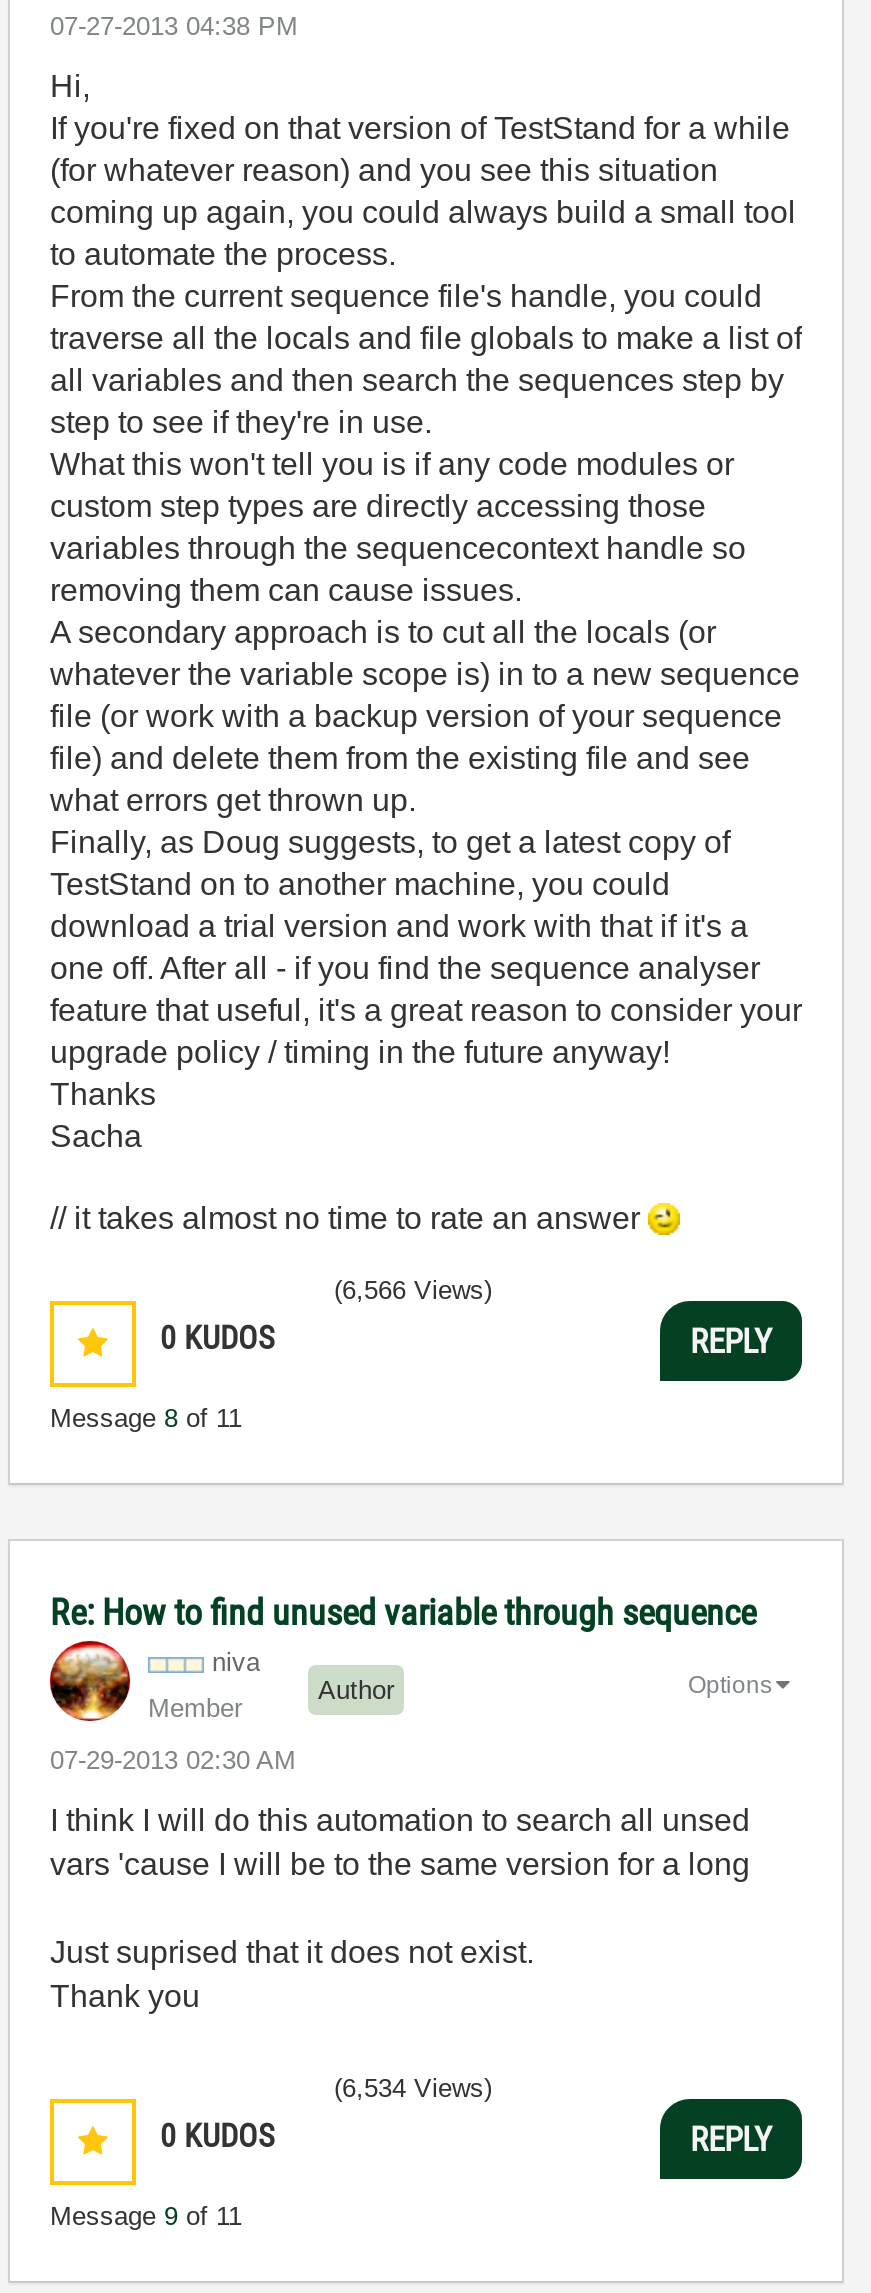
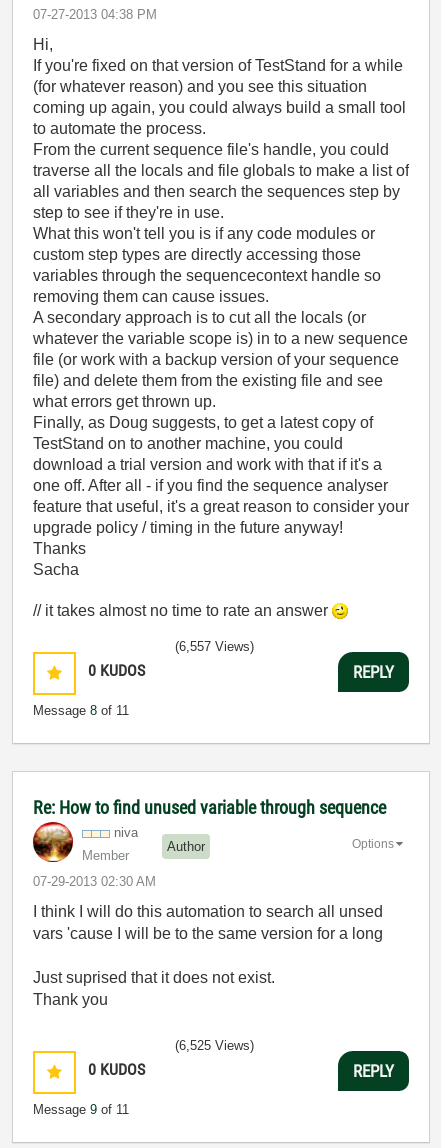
[334,1275,492,1305] (6,566 Views) -> [175,639,254,654] (6,557 Views)
[334,2073,492,2103] (6,534 Views) -> [175,1038,254,1053] (6,525 Views)

